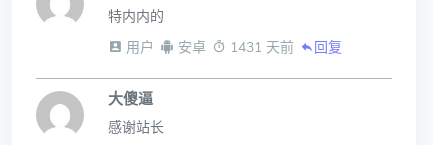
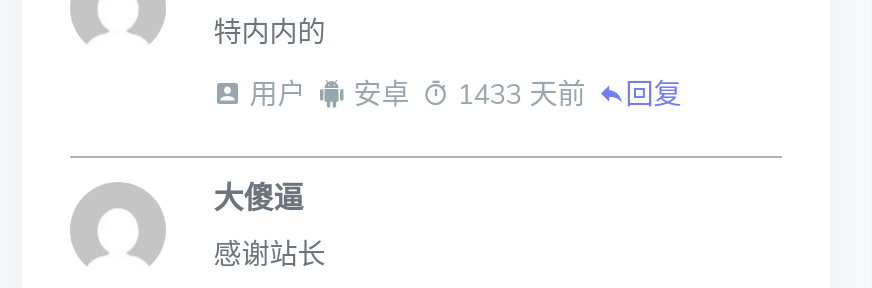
[122,38,342,57] 用户 安卓 1431 天前 回复 -> [241,77,681,115] 用户 安卓 1433 天前 回复

